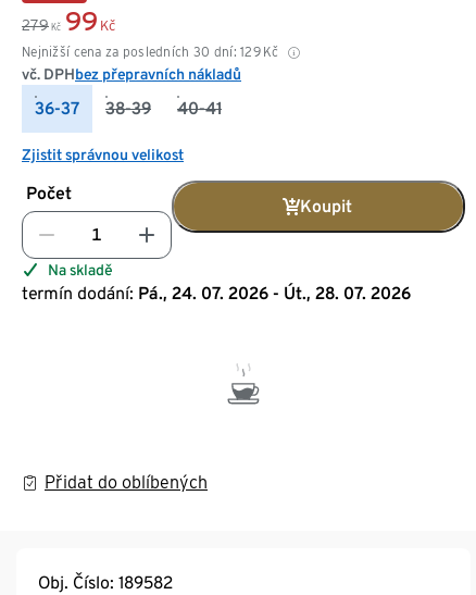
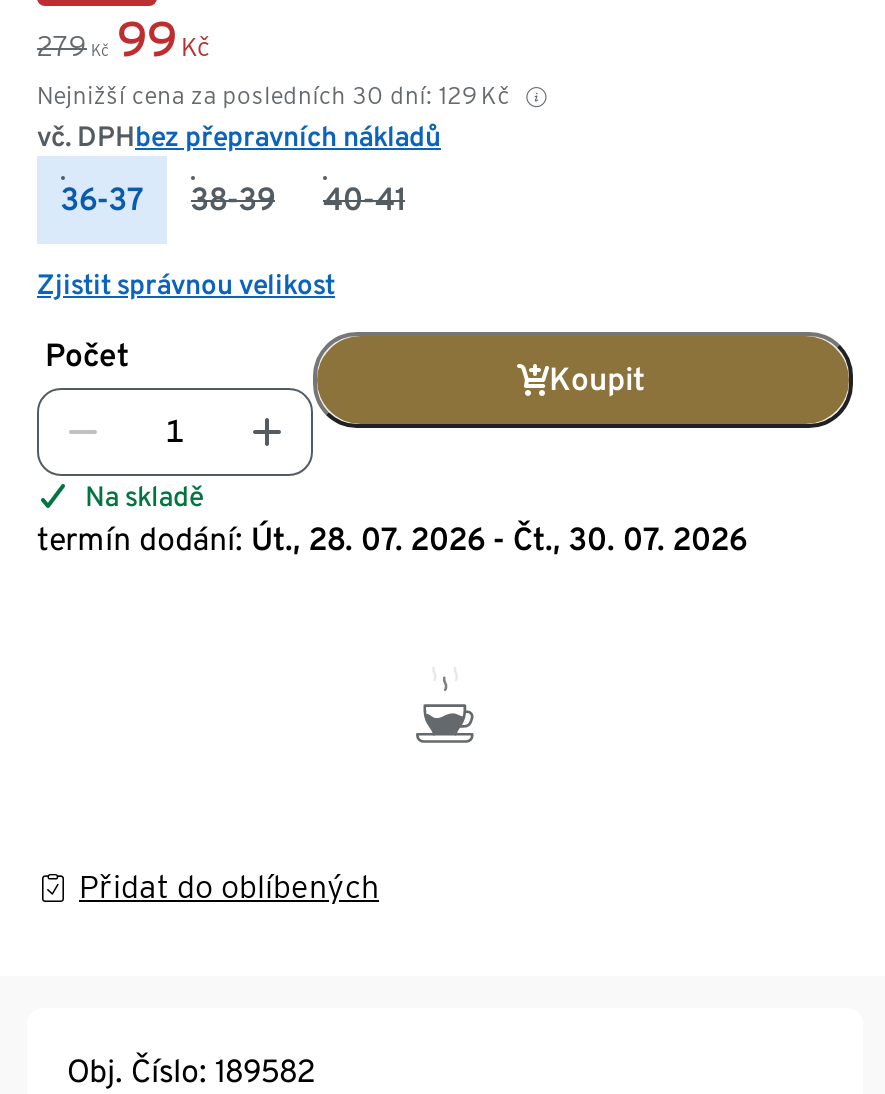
[22,283,411,303] termín dodání: Pá., 24. 07. 2026 - Út., 28. 07. 2026 -> [37,520,747,558] termín dodání: Út., 28. 07. 2026 - Čt., 30. 07. 2026

